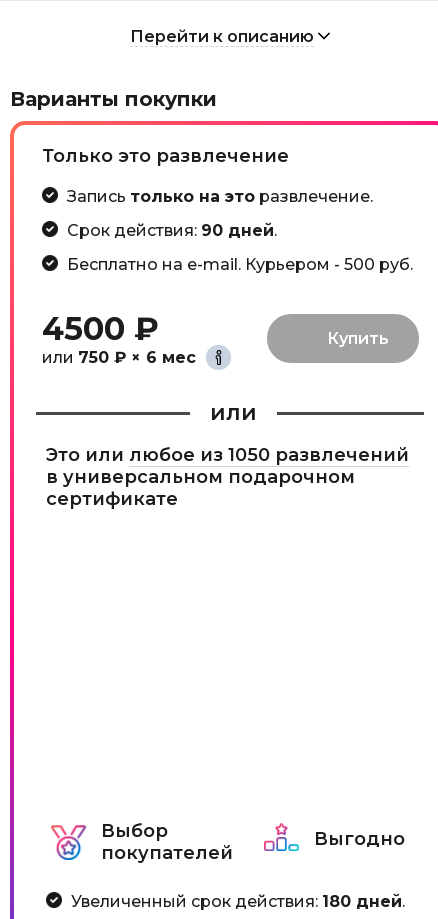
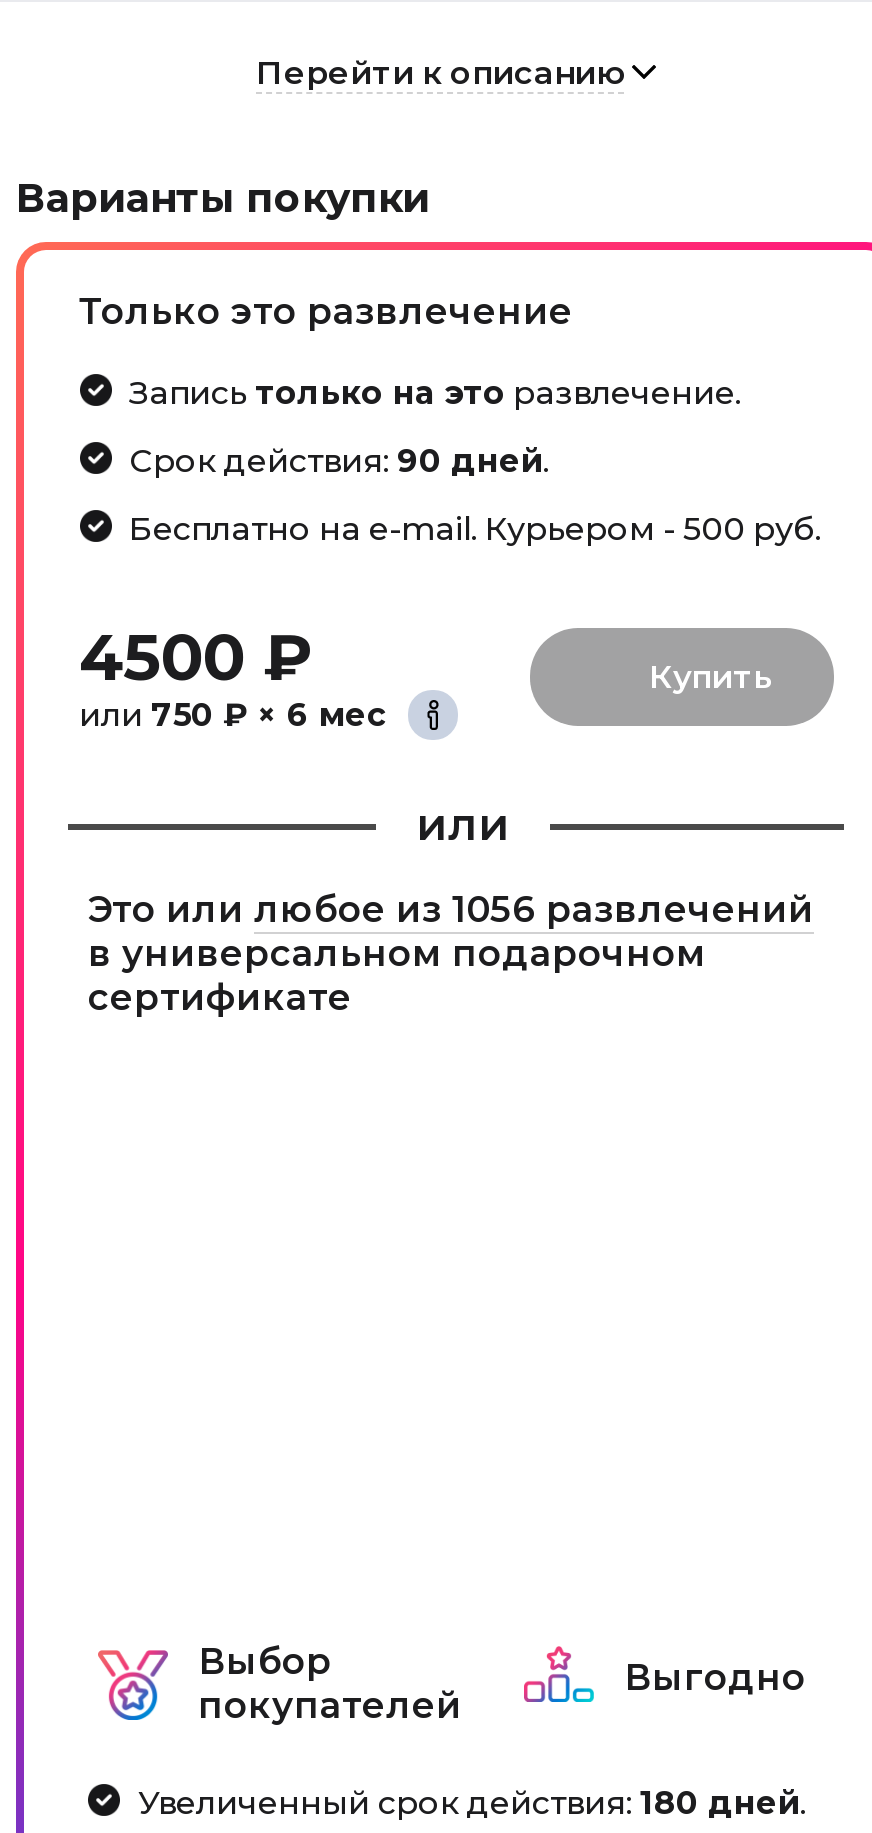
[46,444,409,466] Это или любое из 1050 развлечений -> [88,888,814,932] Это или любое из 1056 развлечений

